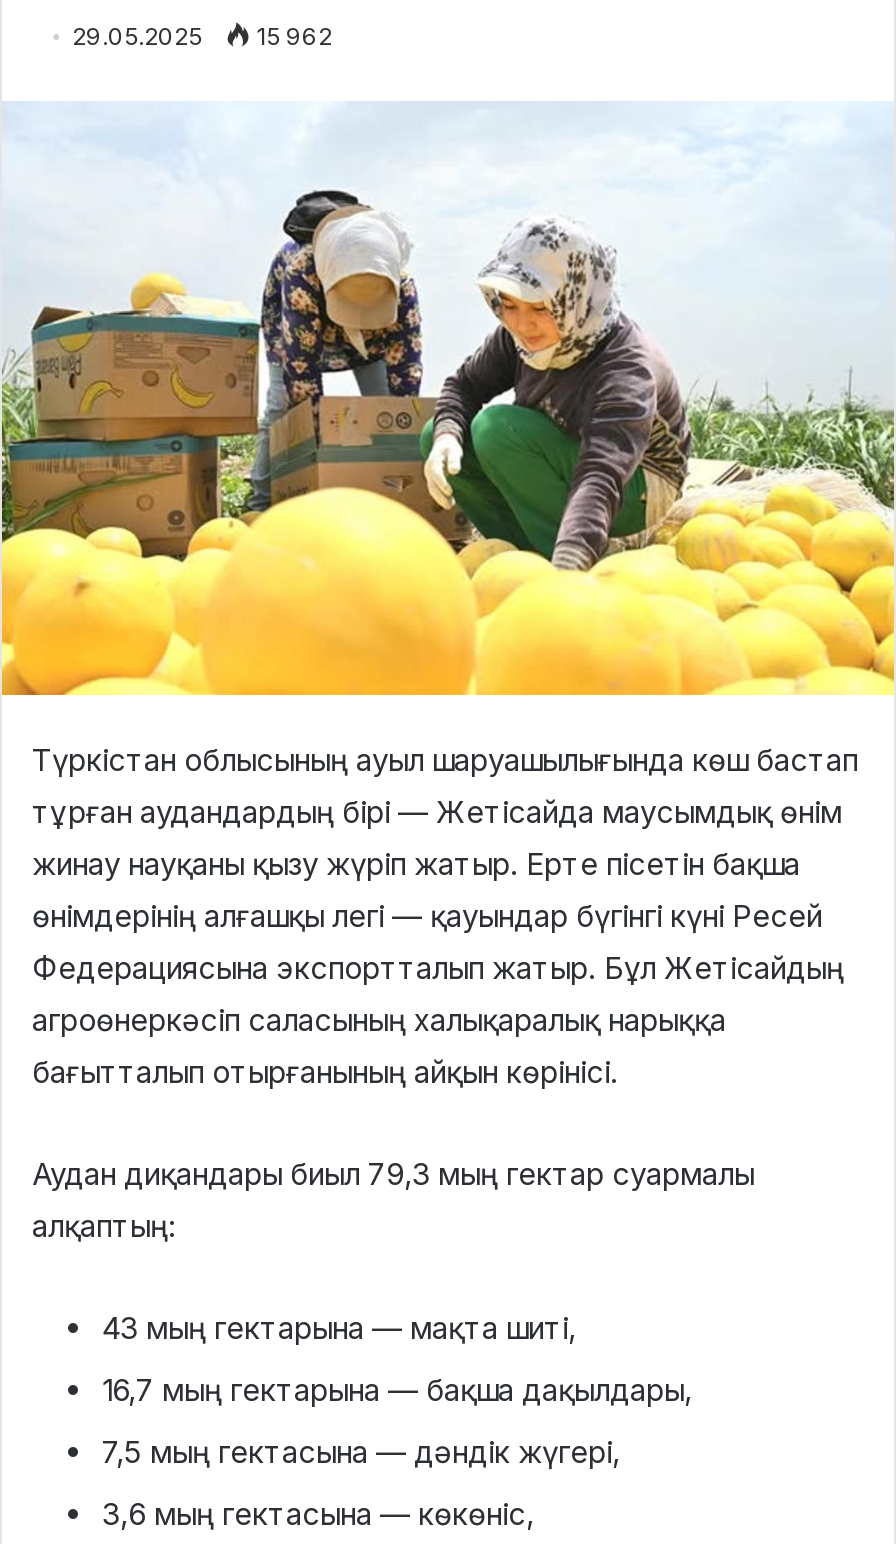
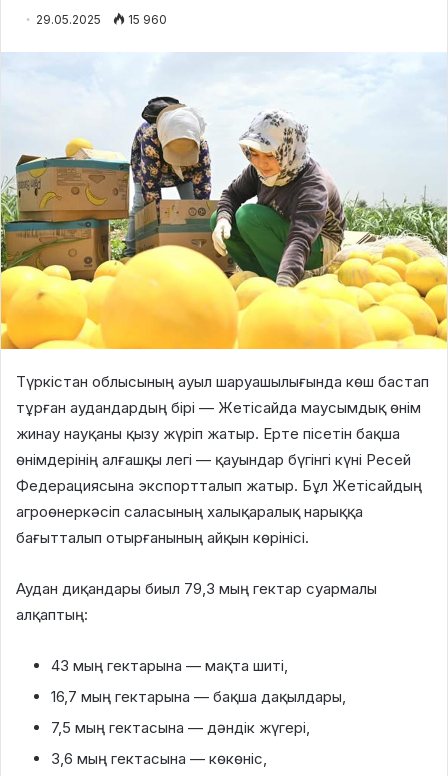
[72,21,332,51] 29.05.2025 15 962 -> [36,12,167,27] 29.05.2025 15 960

